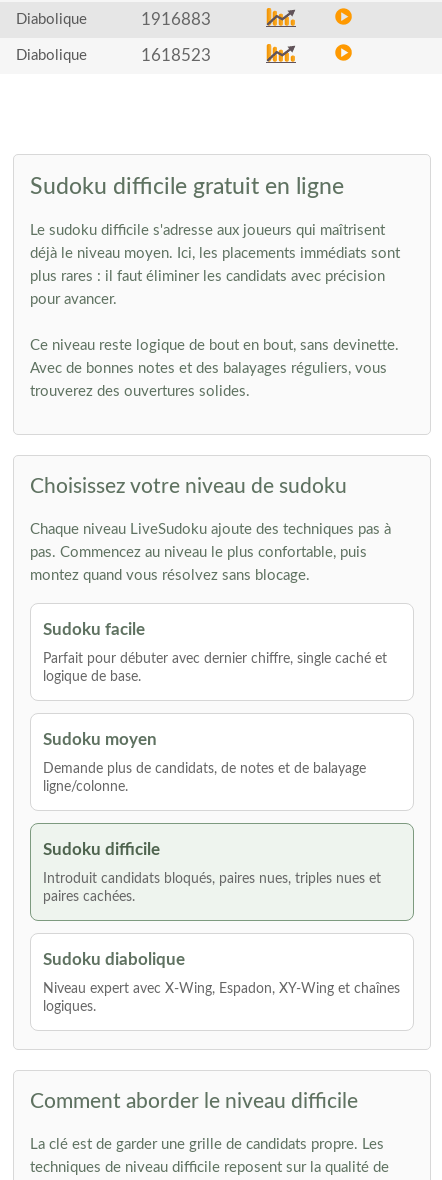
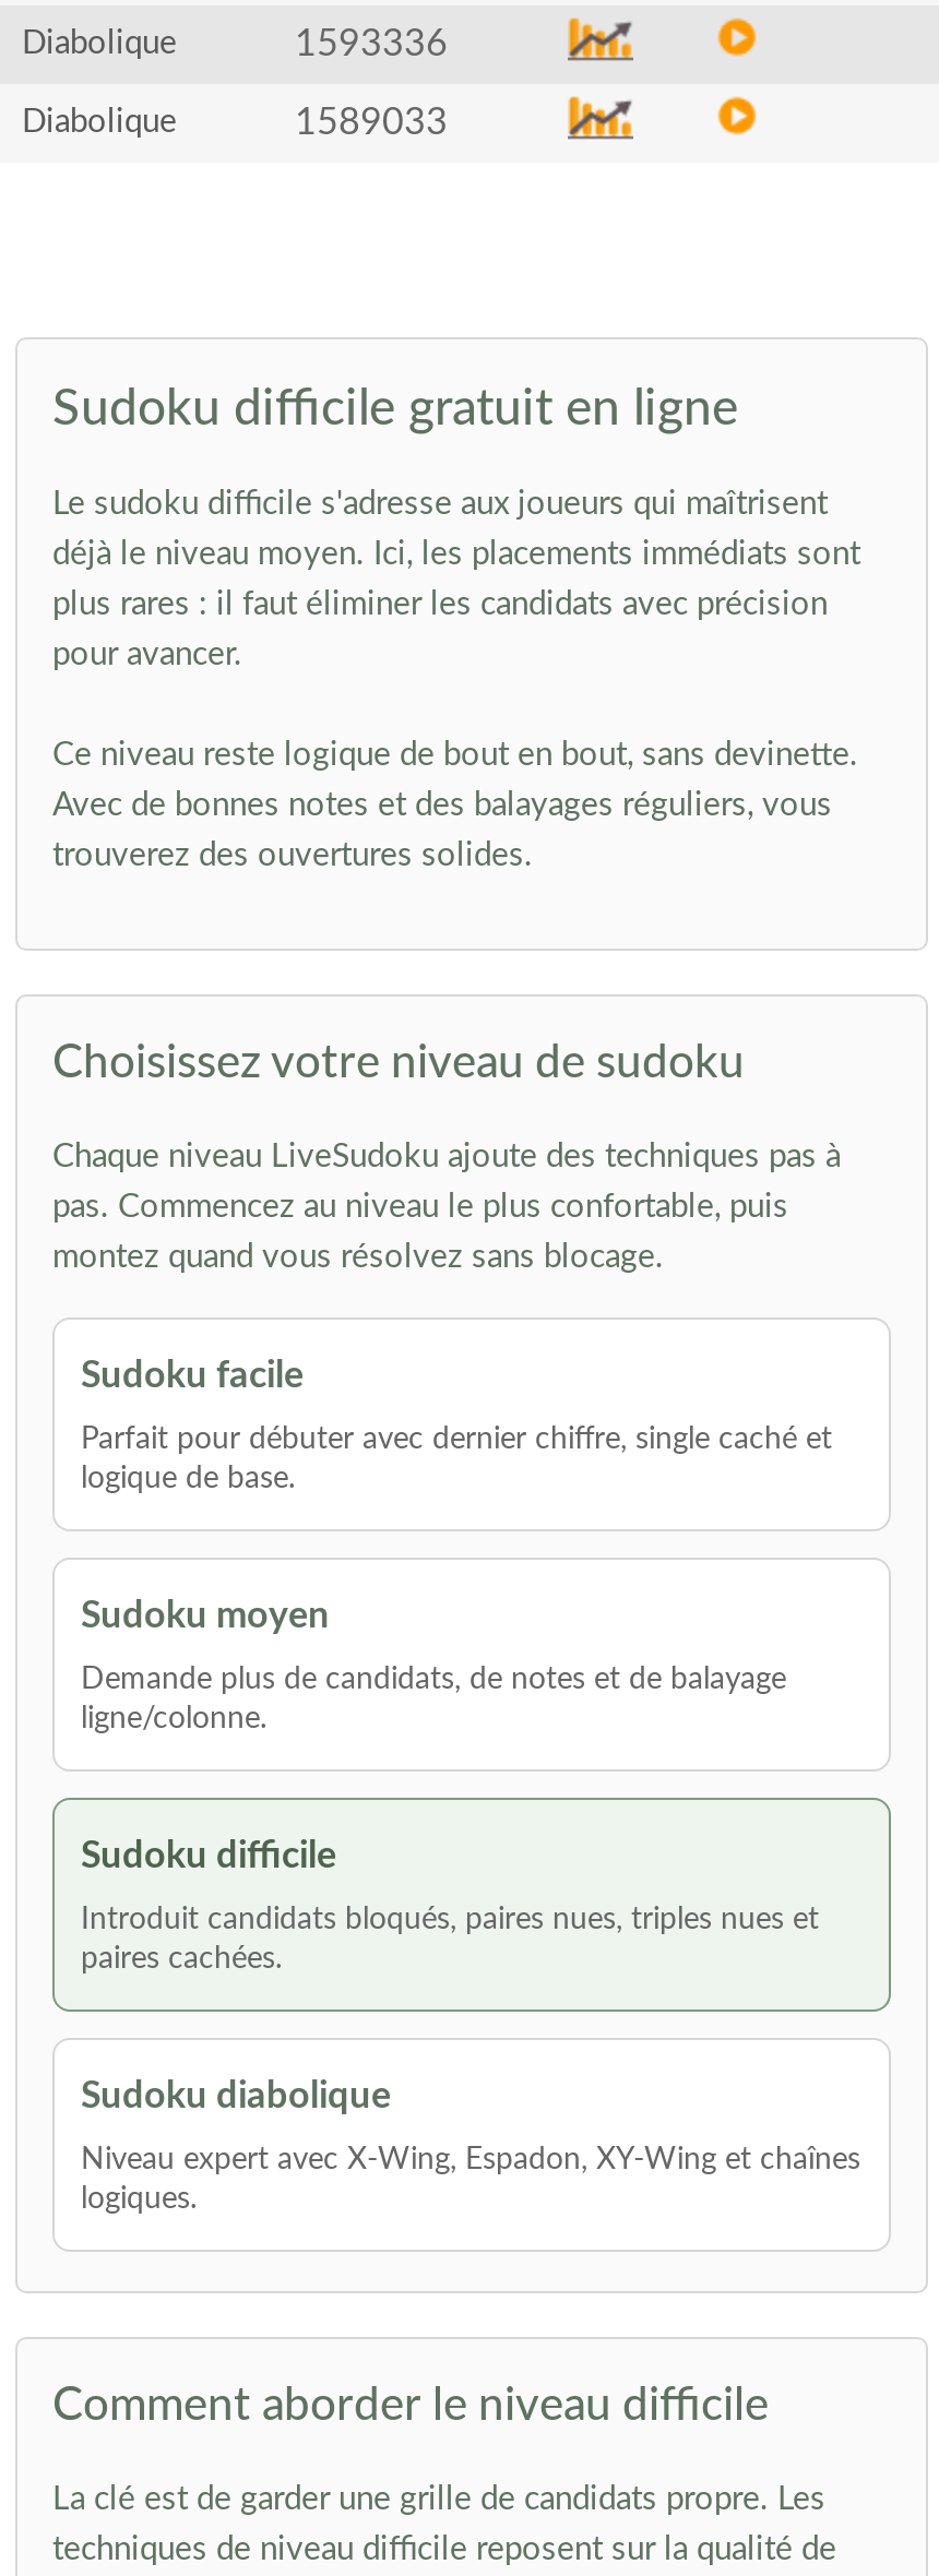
[141,11,211,28] 1916883 -> [295,25,448,62] 1593336
[141,47,211,64] 1618523 -> [295,104,448,141] 1589033

